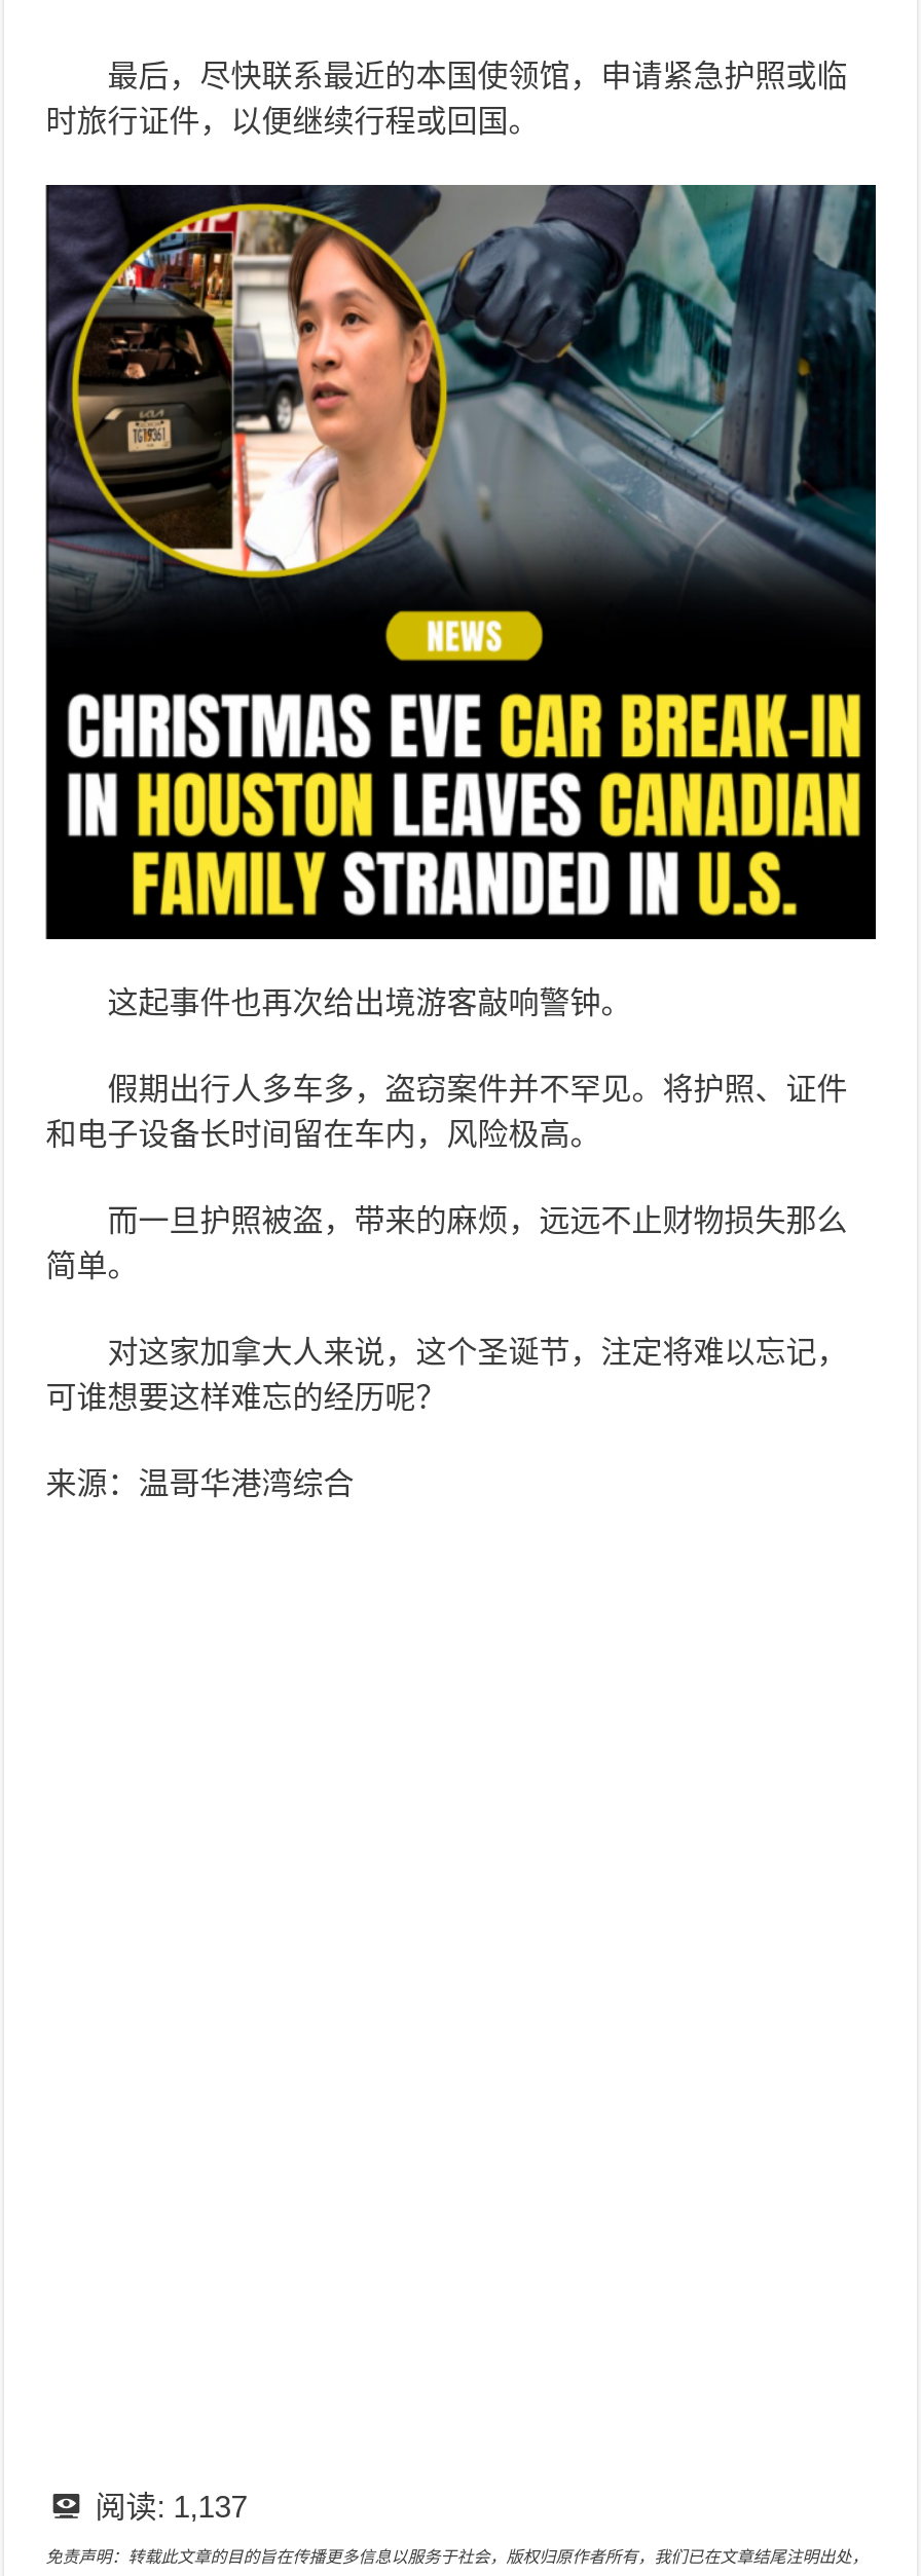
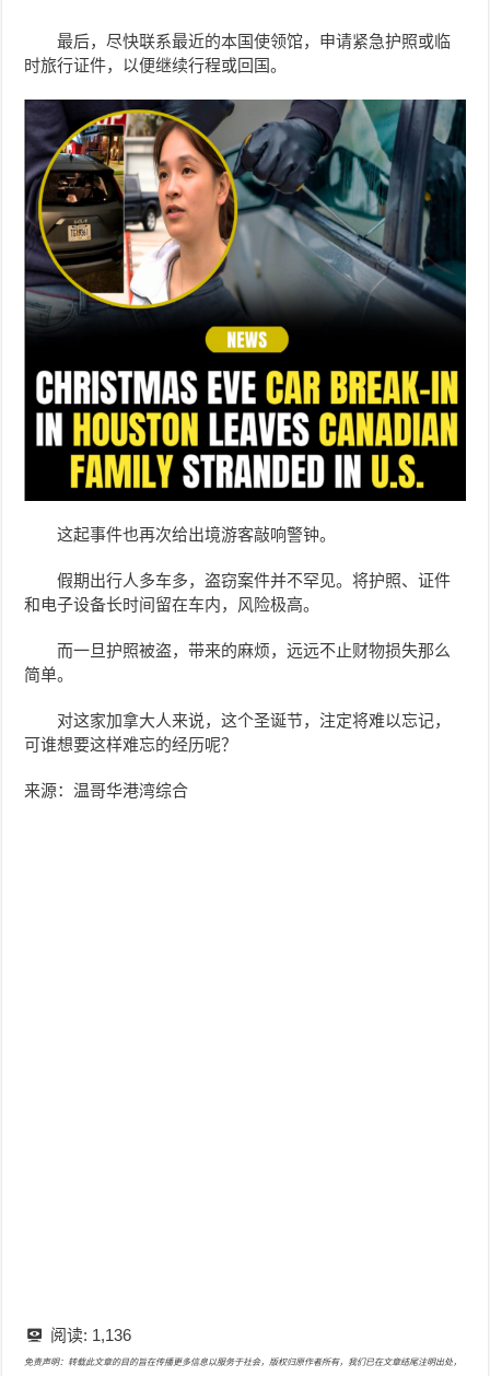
[95,2488,247,2523] 阅读: 1,137 -> [51,1325,131,1344] 阅读: 1,136

